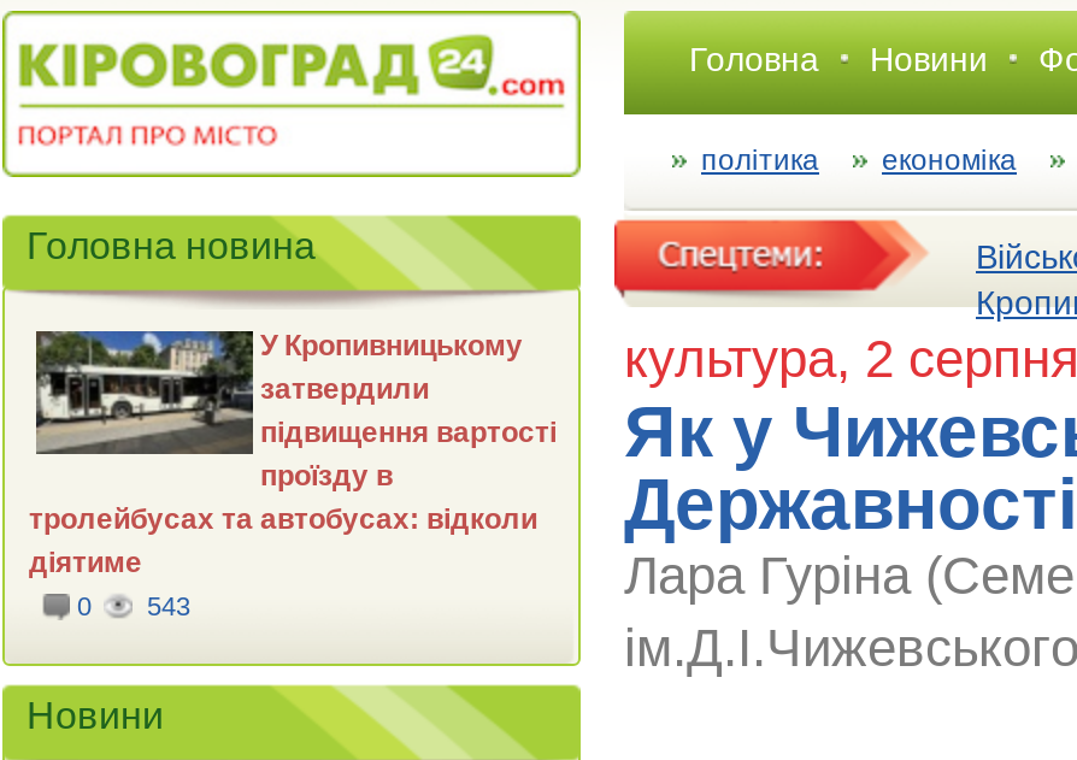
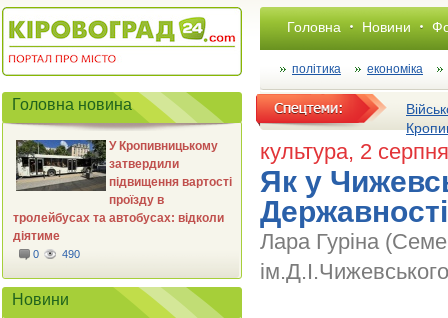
[77,591,190,620] 0 543 -> [33,248,80,260] 0 490

